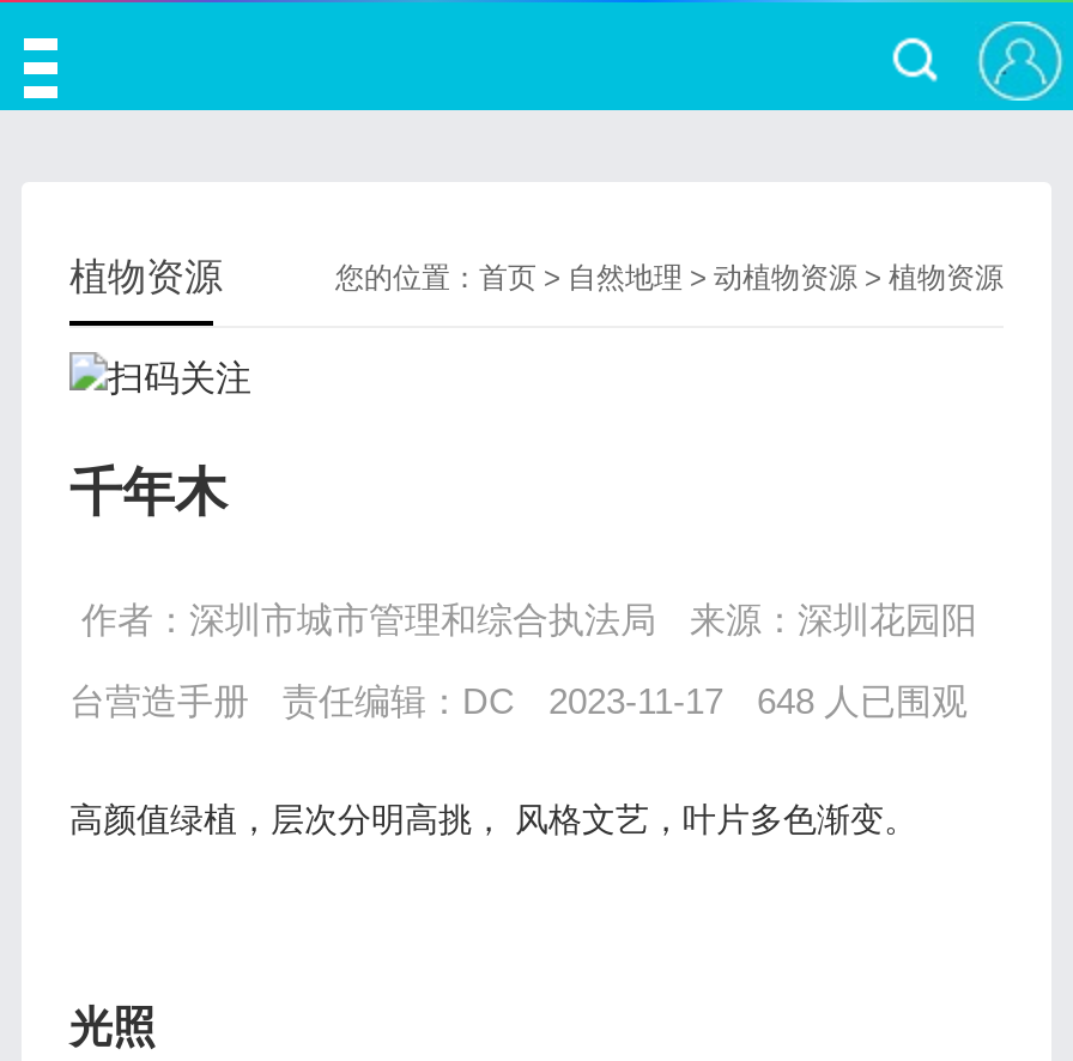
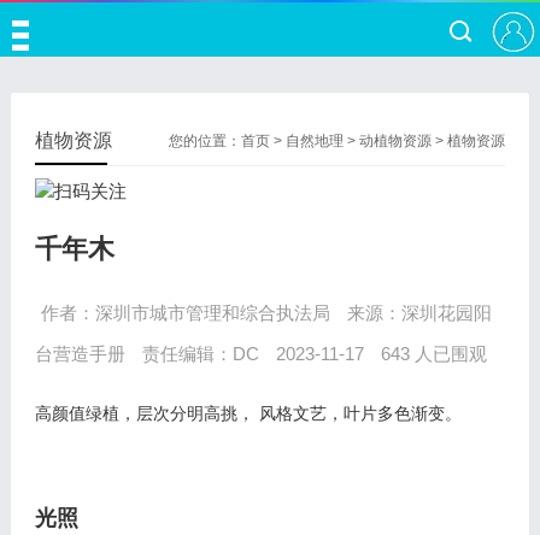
[69,680,968,721] 台营造手册 责任编辑：DC 2023-11-17 648 人已围观 -> [35,343,487,364] 台营造手册 责任编辑：DC 2023-11-17 643 人已围观

